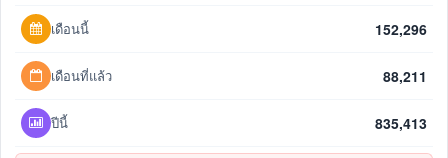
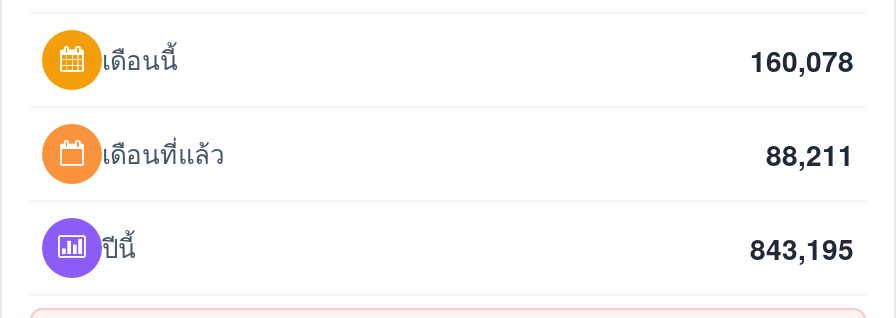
[375,19,427,39] 152,296 -> [750,39,854,79] 160,078
[375,113,427,133] 835,413 -> [750,227,854,267] 843,195

